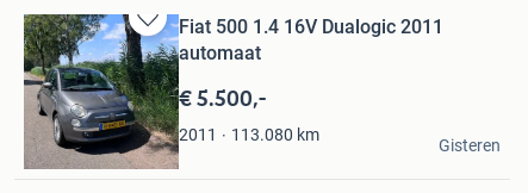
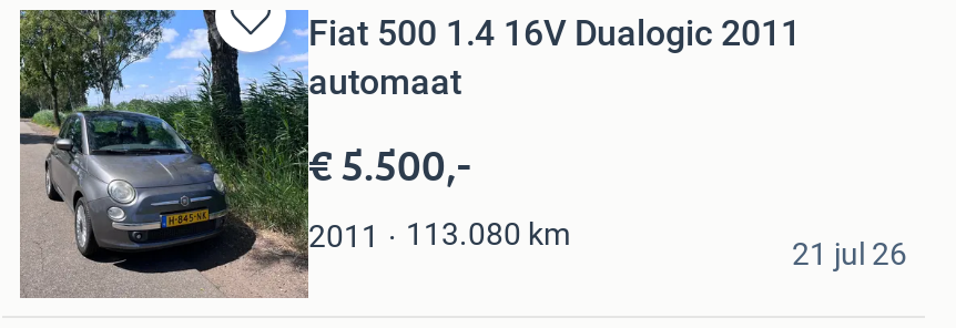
[439,135,501,154] Gisteren -> [792,236,907,272] 21 jul 26

